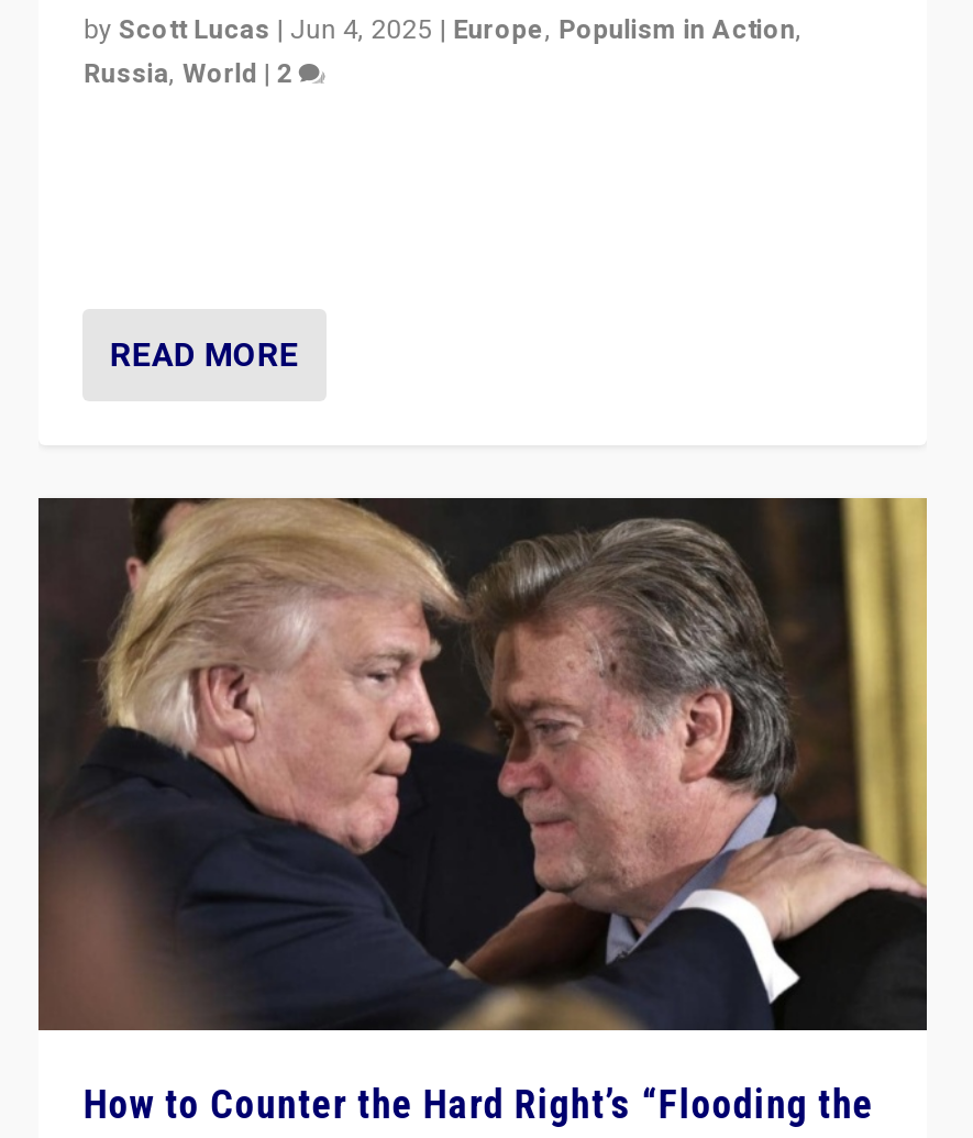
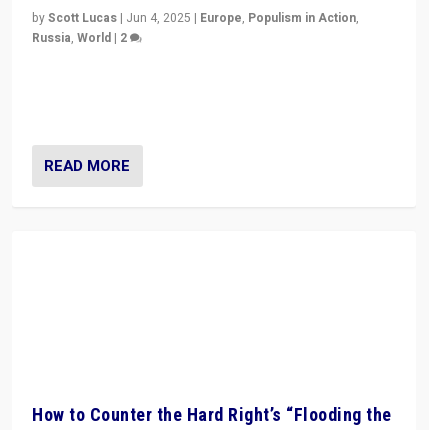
[36,496,929,1032] [image] -> none

